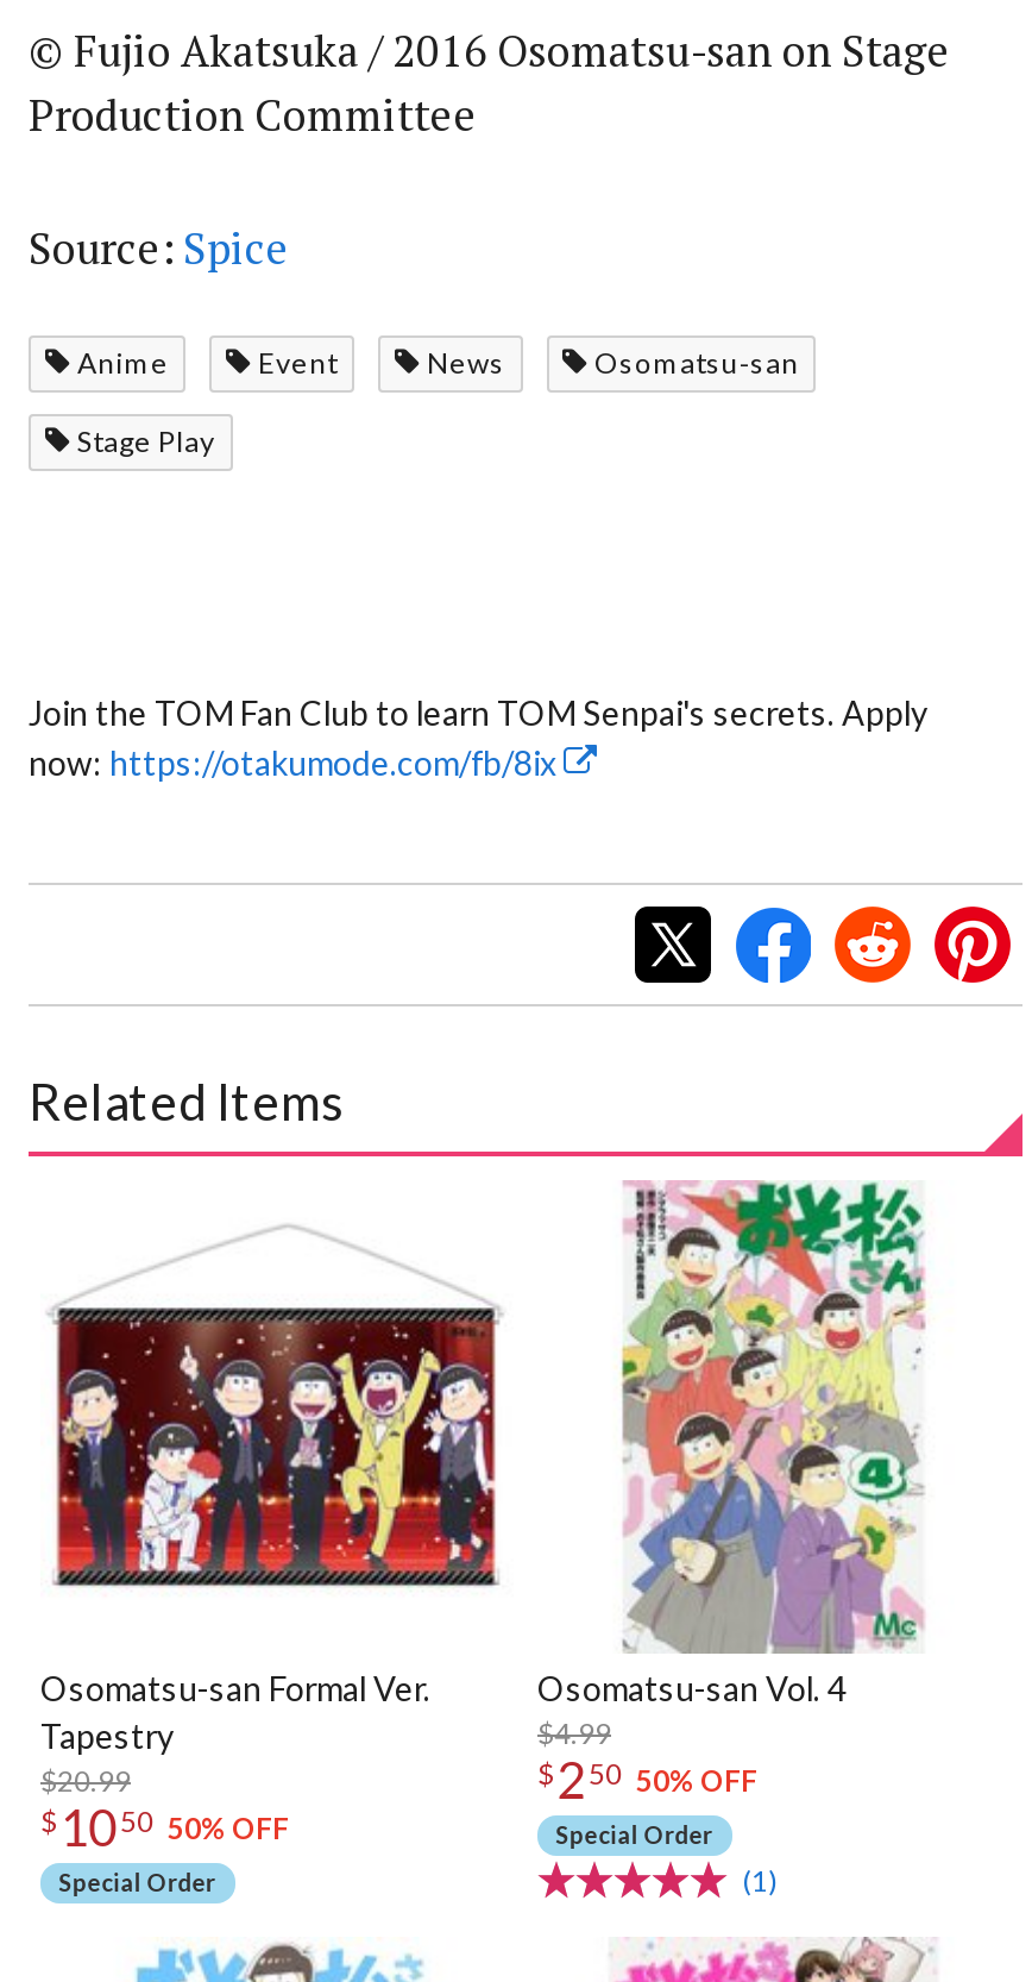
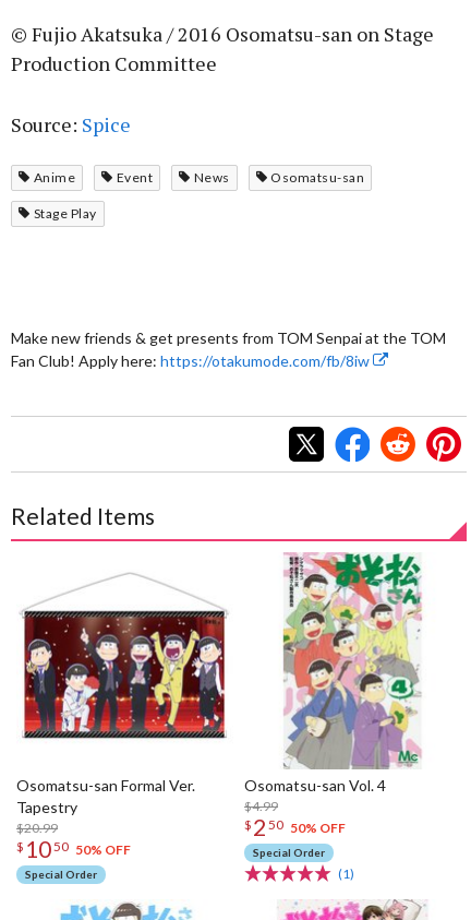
[29,692,927,782] Join the TOM Fan Club to learn TOM Senpai's secrets. Apply | now: https://otakumode.com/fb/8ix -> [11,328,446,370] Make new friends & get presents from TOM Senpai at the TOM | Fan Club! Apply here: https://otakumode.com/fb/8iw

